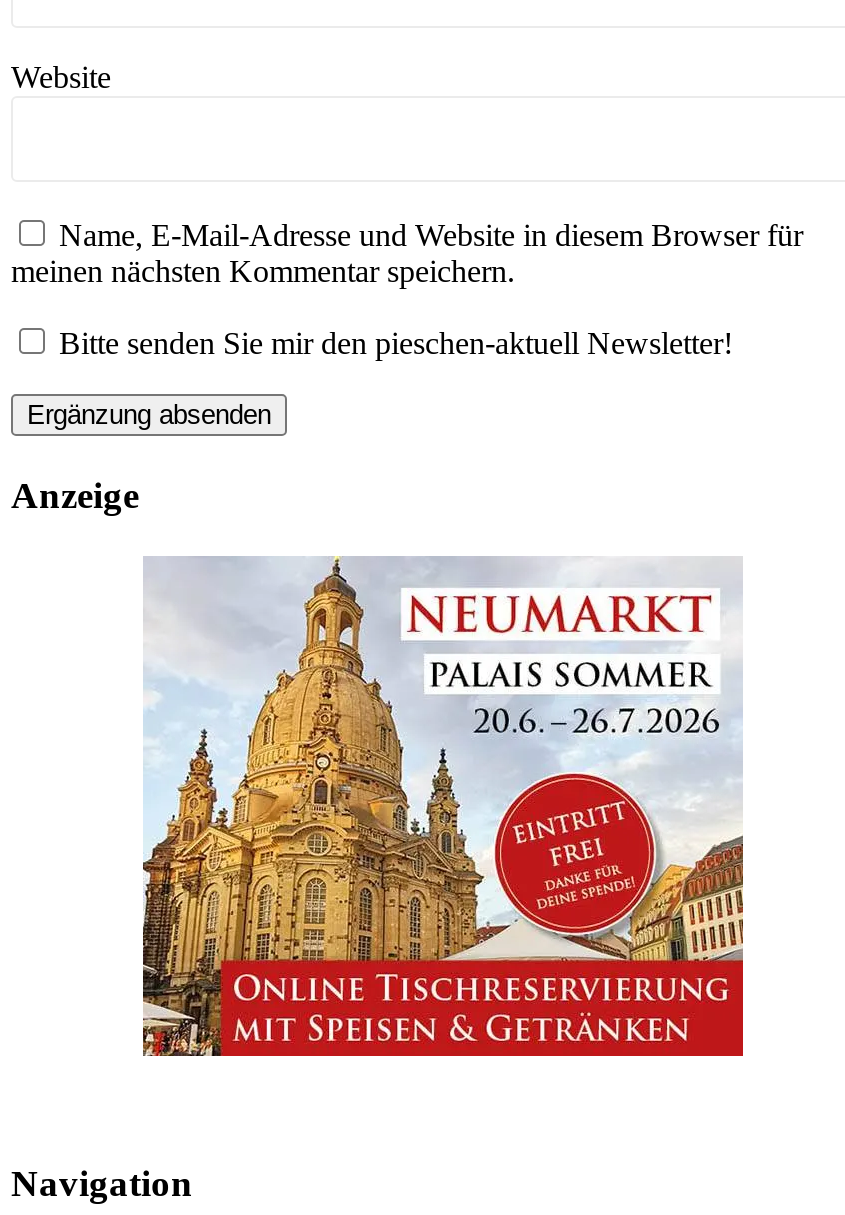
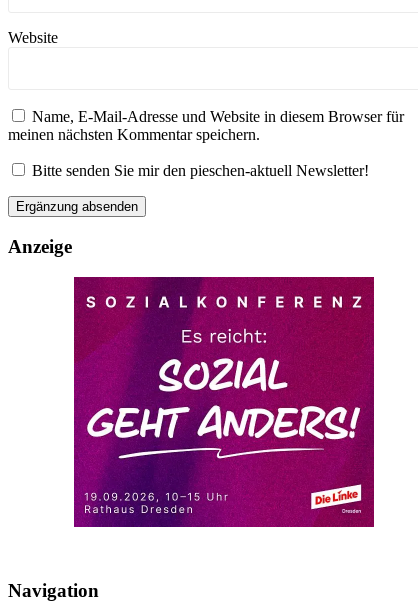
[141,556,745,1058] [image] -> [73,276,375,528] [image]

